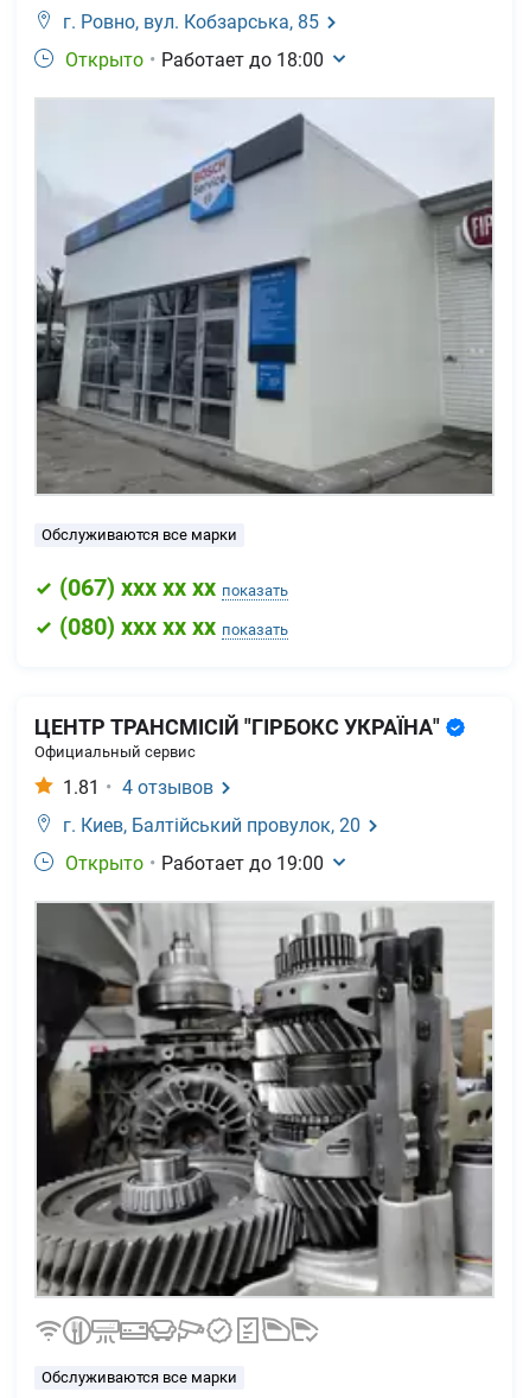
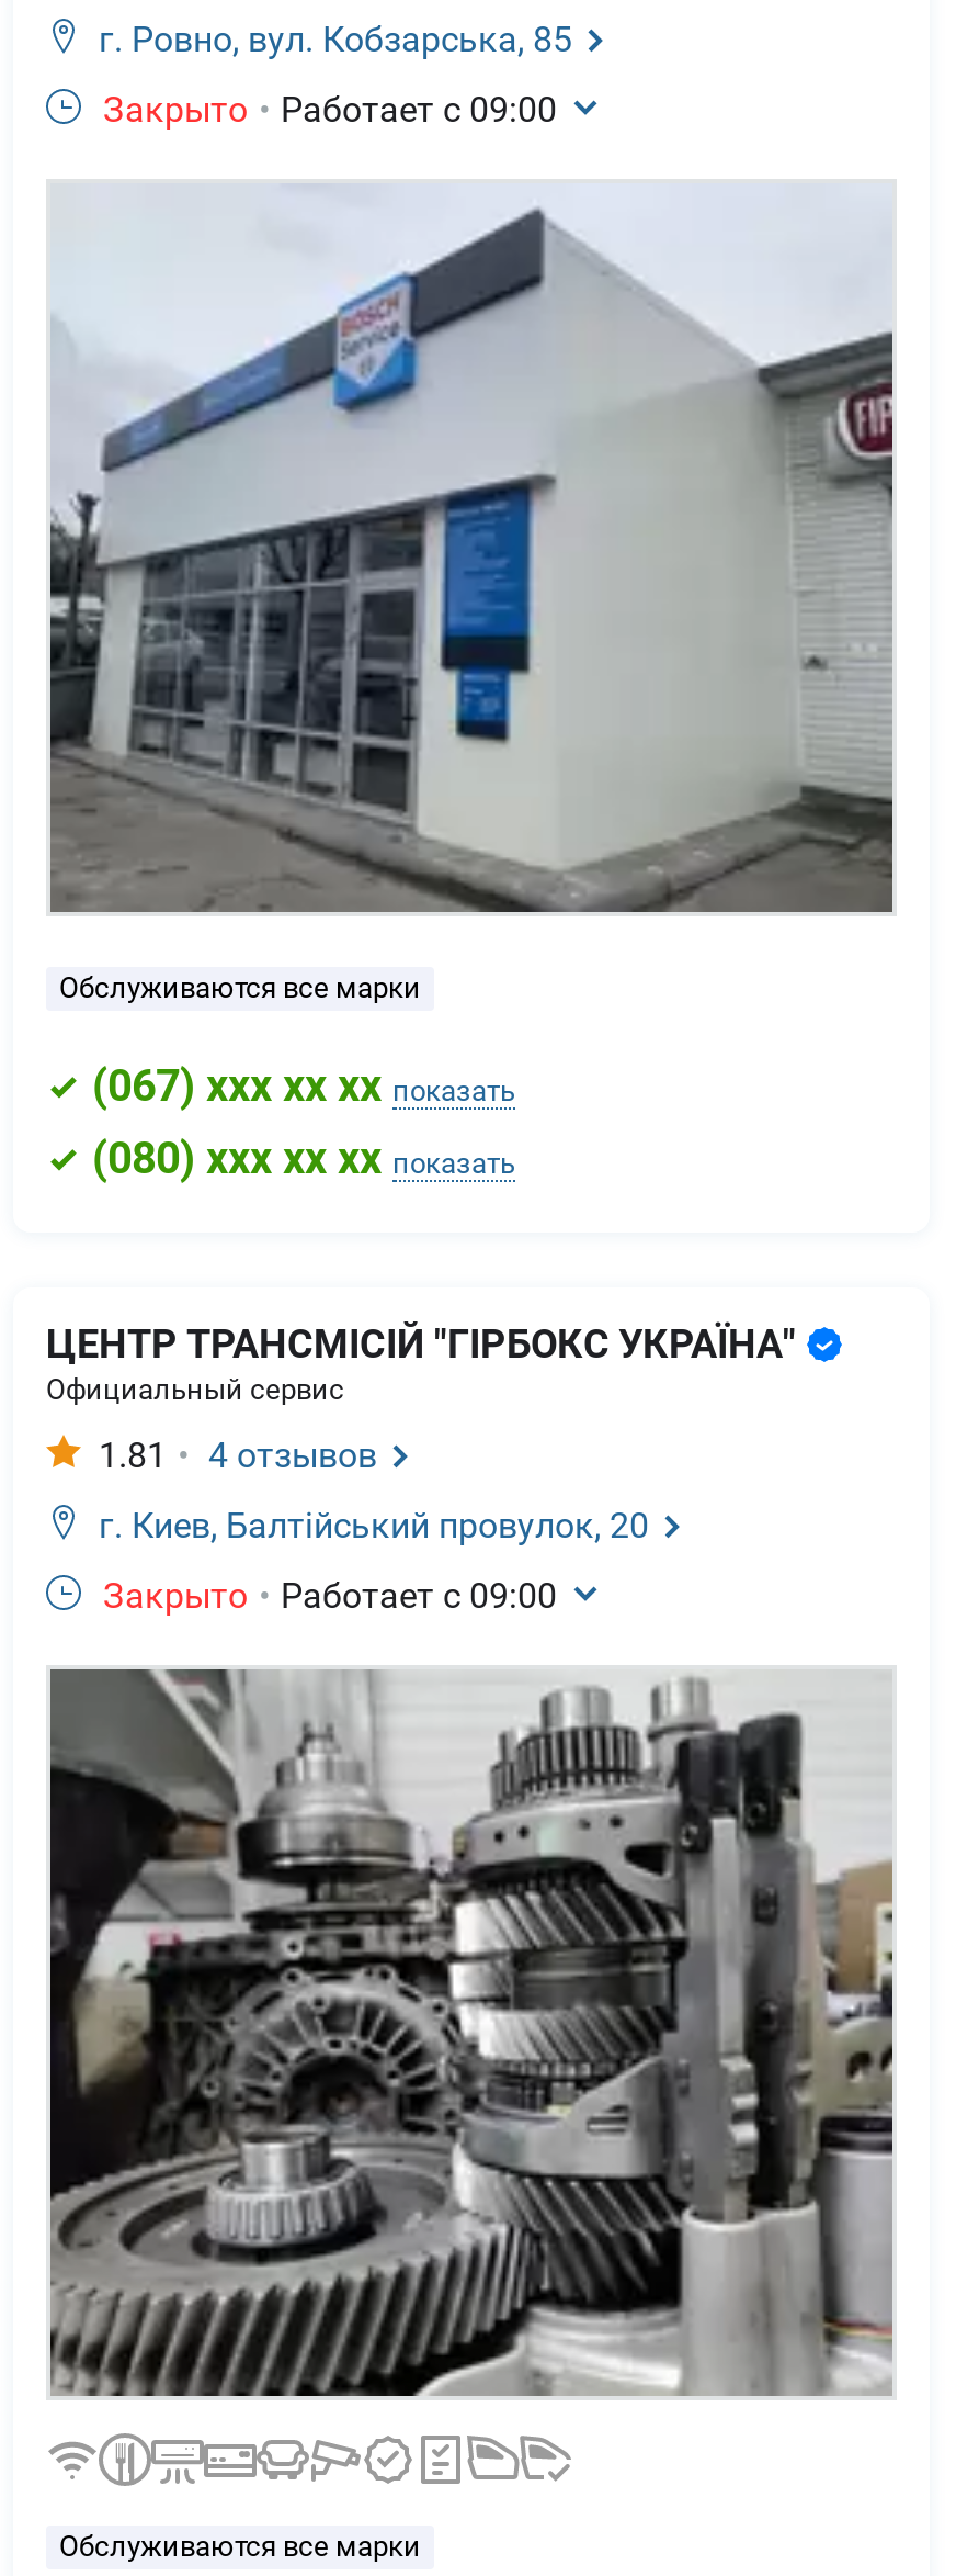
[65,49,324,71] Открыто • Работает до 18:00 -> [103,89,557,131] Закрыто • Работает с 09:00
[65,852,324,874] Открыто • Работает до 19:00 -> [103,1574,557,1616] Закрыто • Работает с 09:00

